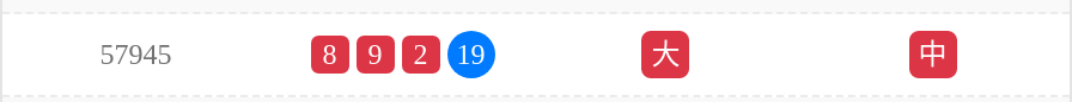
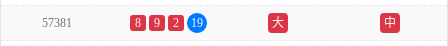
[100,38,172,71] 57945 -> [42,16,72,30] 57381

